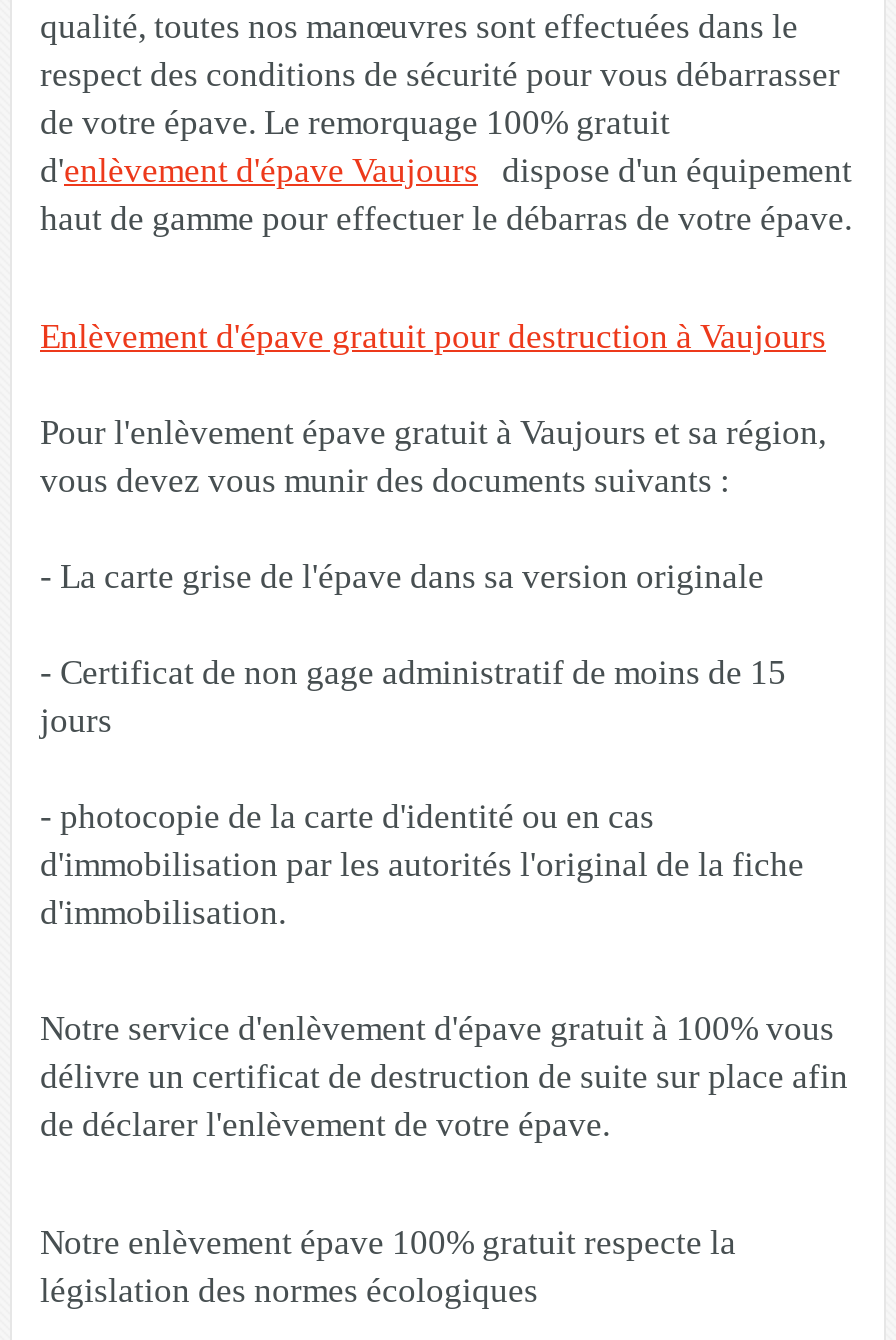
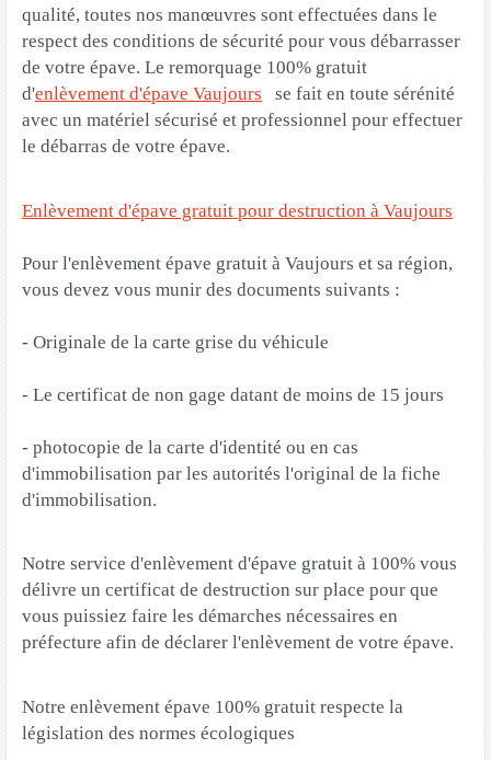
[40,152,852,238] d'enlèvement d'épave Vaujours dispose d'un équipement | haut de gamme pour effectuer le débarras de votre épave. -> [22,83,463,156] d'enlèvement d'épave Vaujours se fait en toute sérénité | avec un matériel sécurisé et professionnel pour effectuer | le débarras de votre épave.
[40,557,764,595] - La carte grise de l'épave dans sa version originale -> [22,331,329,352] - Originale de la carte grise du véhicule
[40,653,786,739] - Certificat de non gage administratif de moins de 15 | jours -> [22,384,444,405] - Le certificat de non gage datant de moins de 15 jours
[40,1058,848,1144] délivre un certificat de destruction de suite sur place afin | de déclarer l'enlèvement de votre épave. -> [22,580,454,653] délivre un certificat de destruction sur place pour que | vous puissiez faire les démarches nécessaires en | préfecture afin de déclarer l'enlèvement de votre épave.

